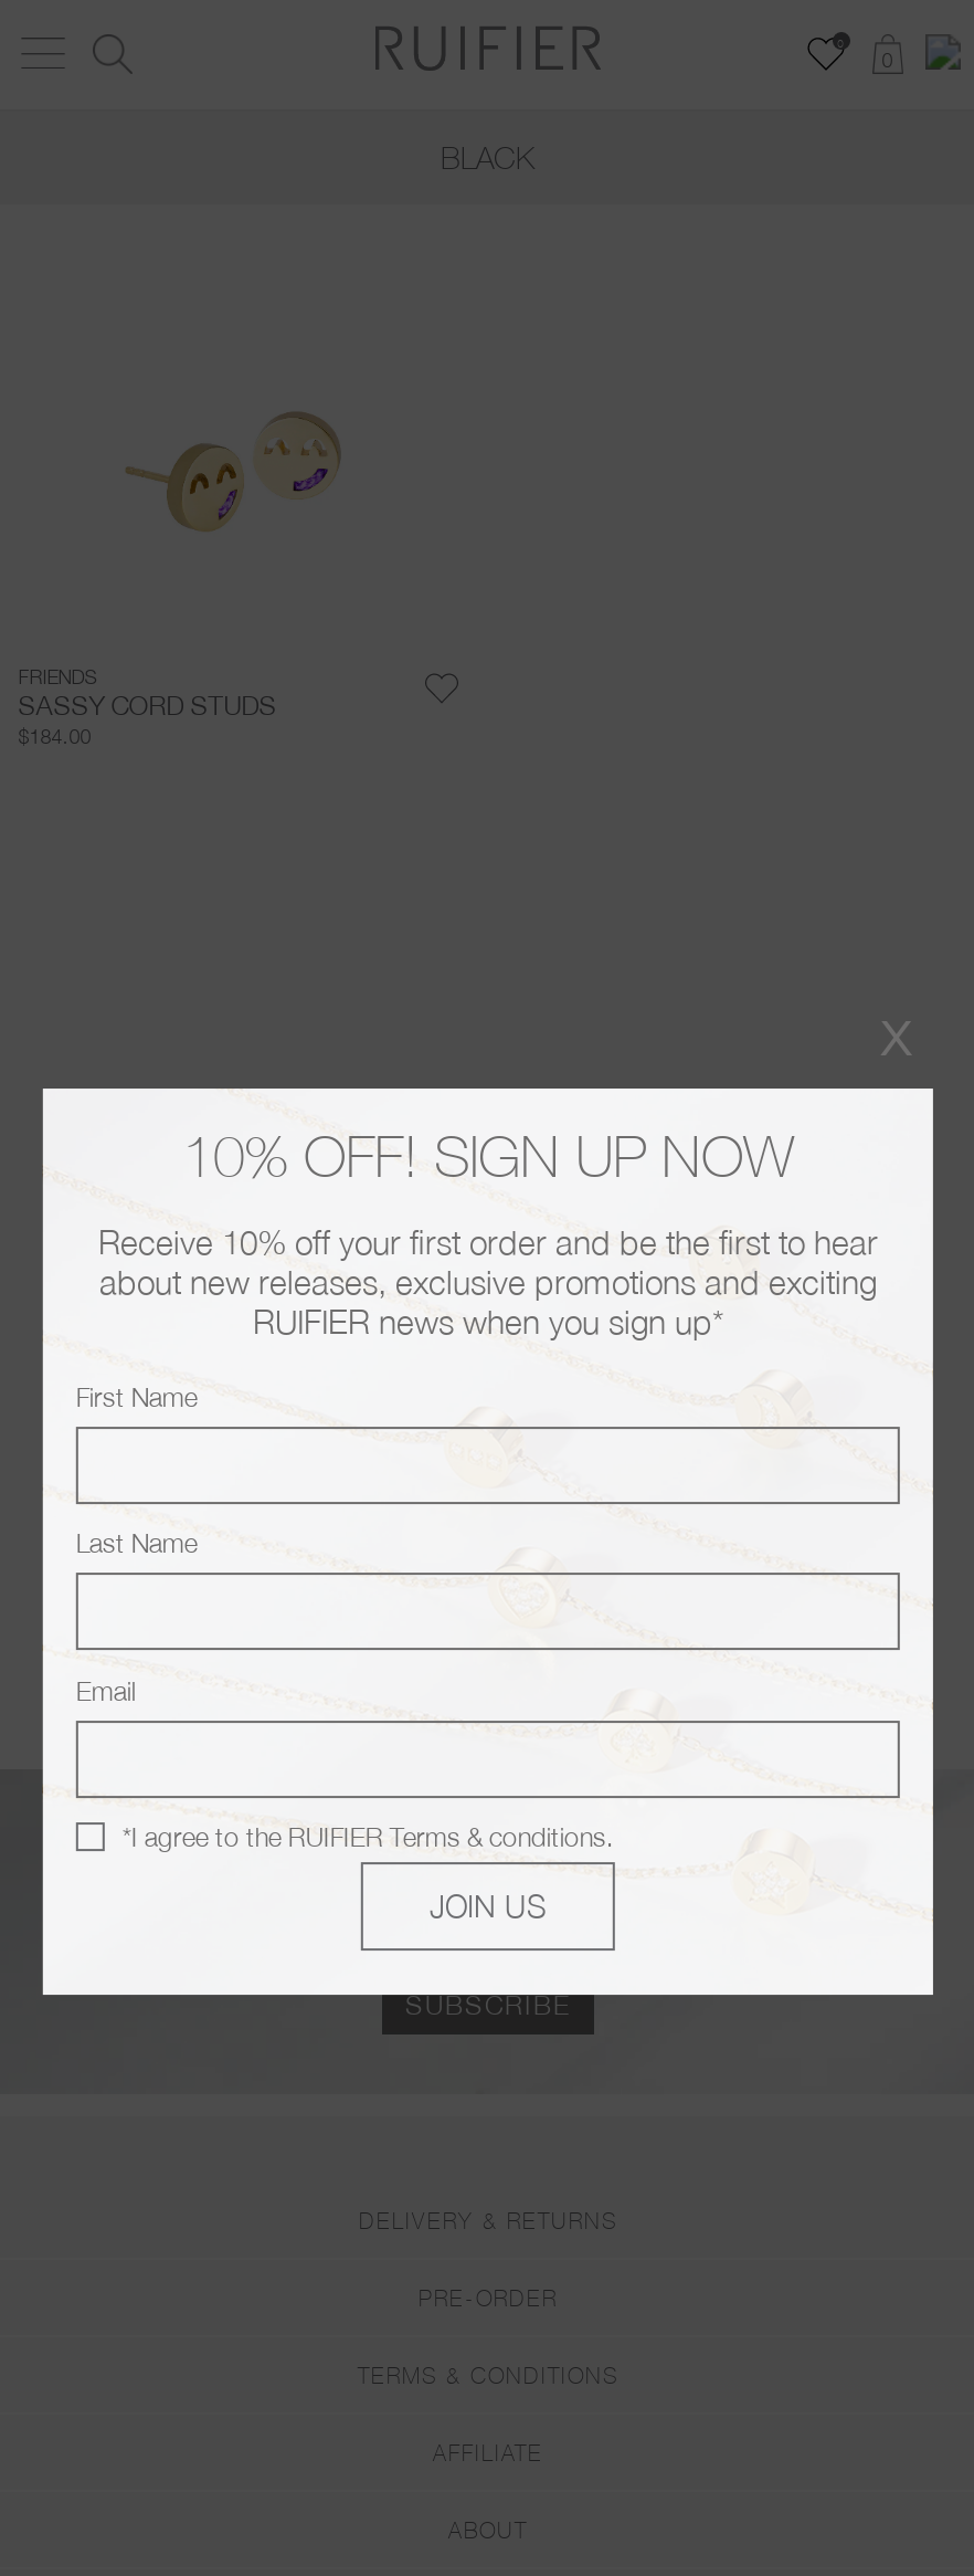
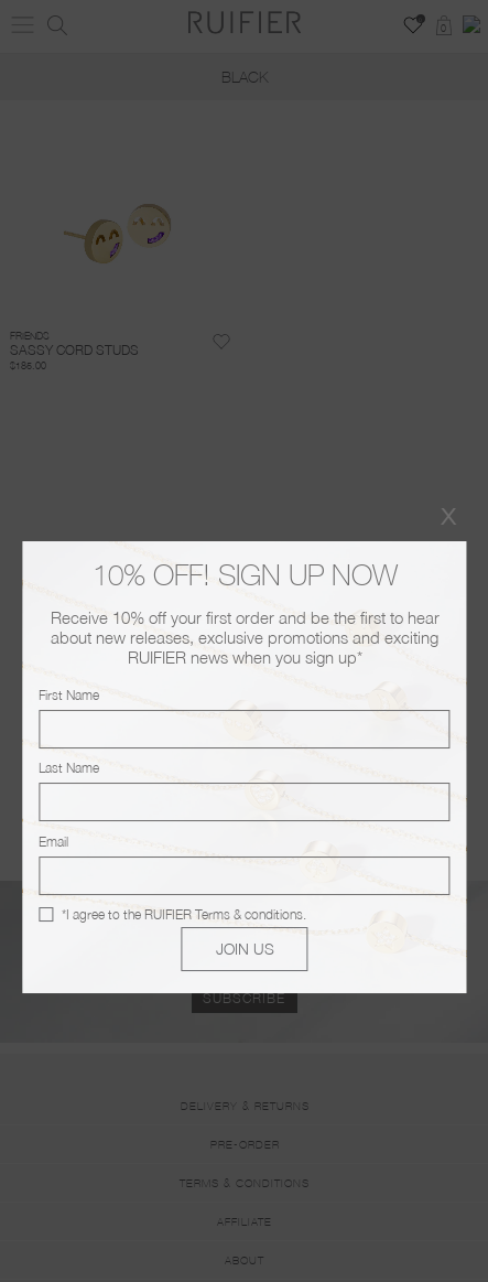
[18,724,91,749] $184.00 -> [10,360,46,372] $185.00

